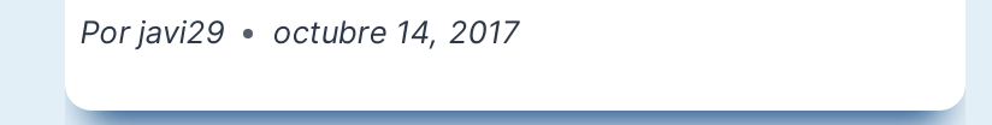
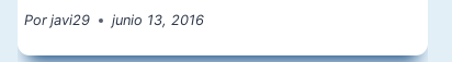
[80,15,519,51] Por javi29 octubre 14, 2017 -> [24,12,204,29] Por javi29 junio 13, 2016

